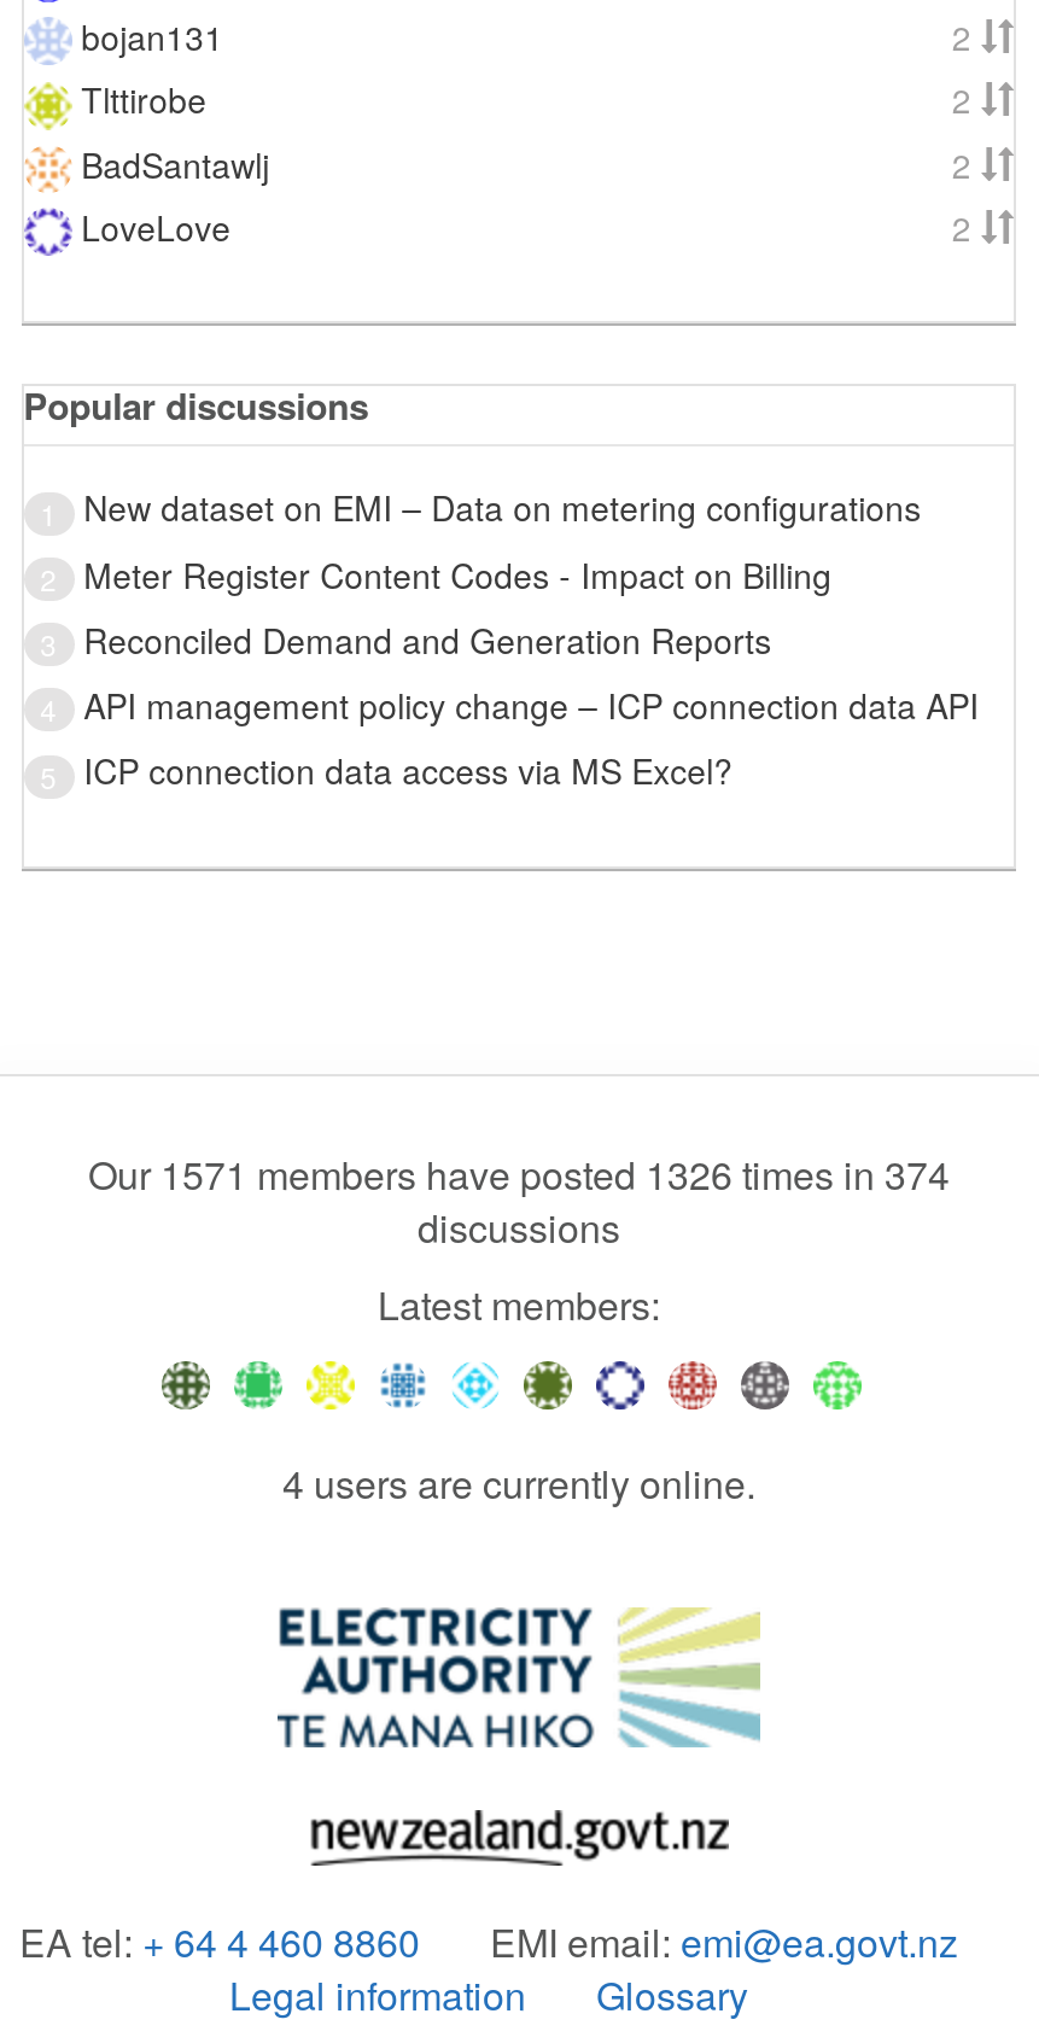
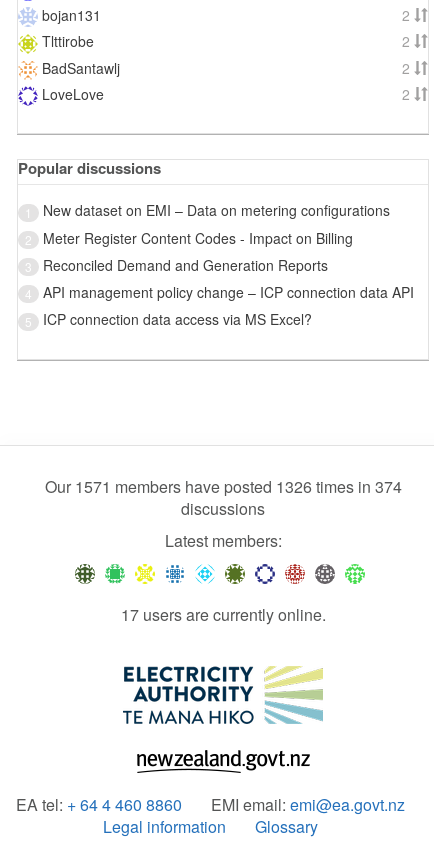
[282,1456,755,1511] 4 users are currently online. -> [120,603,325,626] 17 users are currently online.

